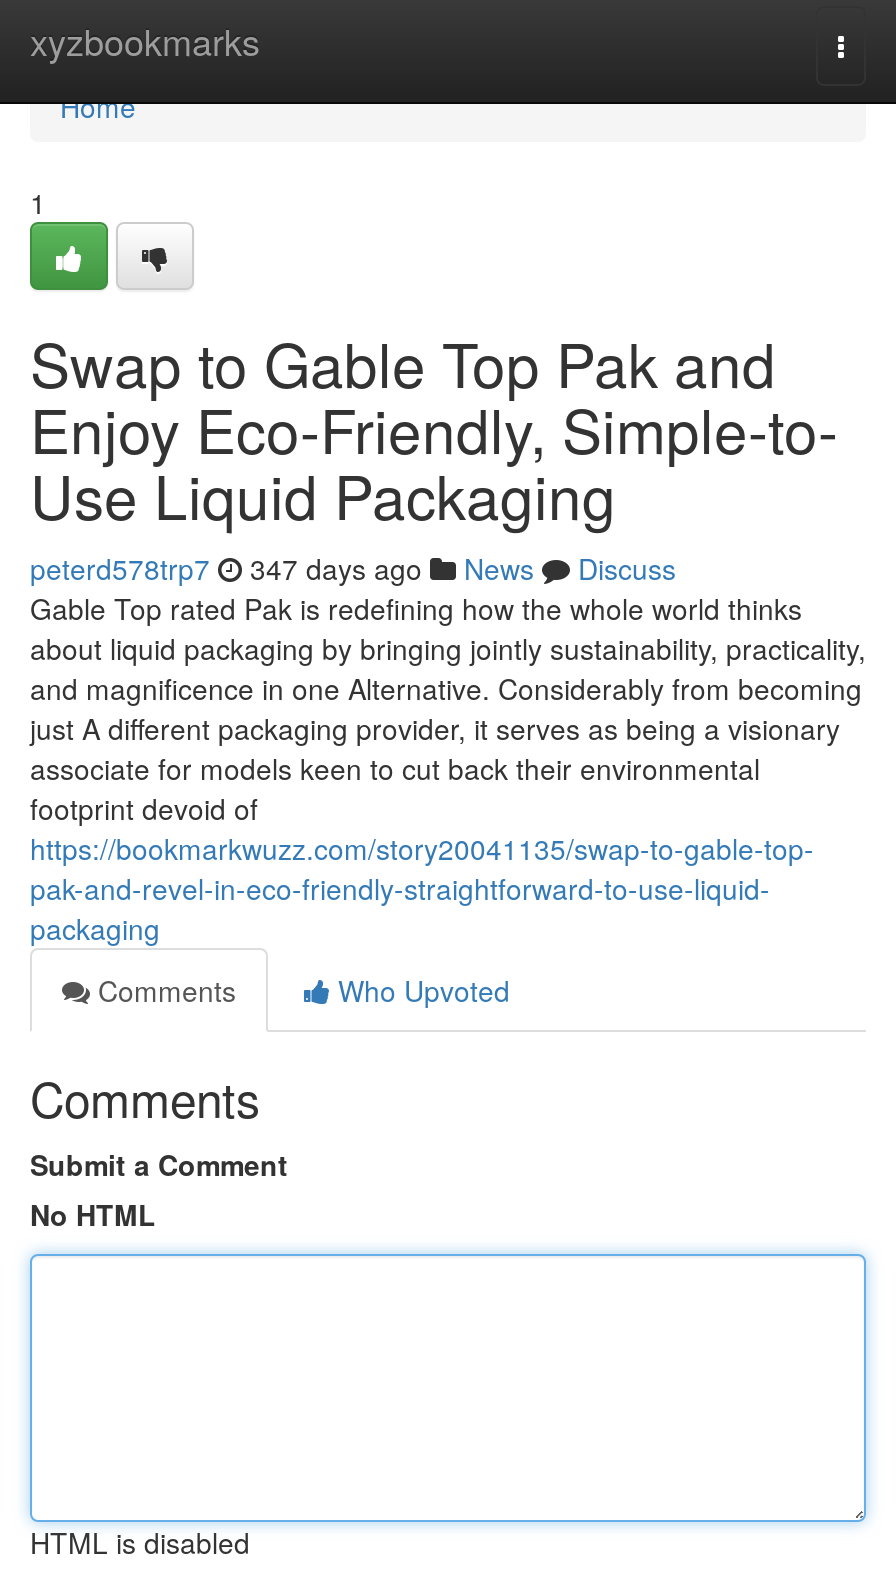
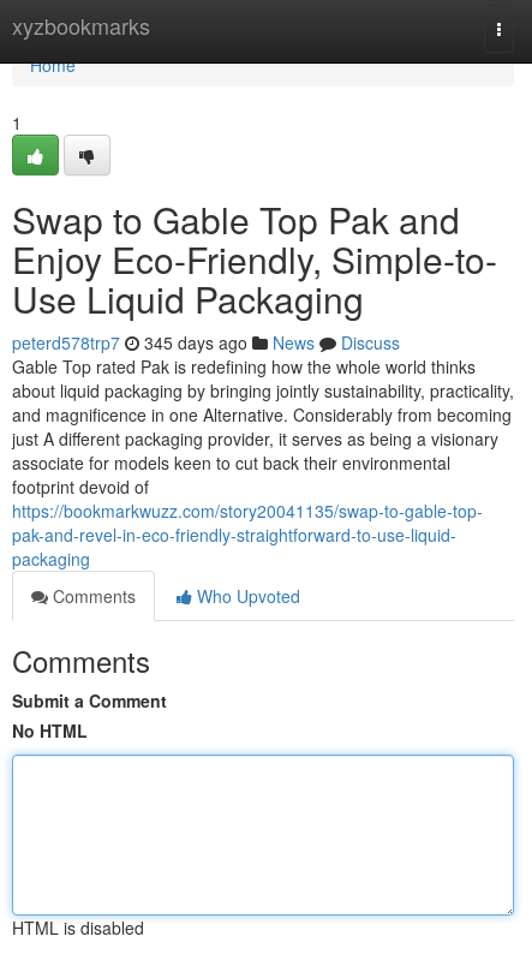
[30,548,676,588] peterd578trp7 347 days ago News Discuss -> [12,330,400,354] peterd578trp7 345 days ago News Discuss

